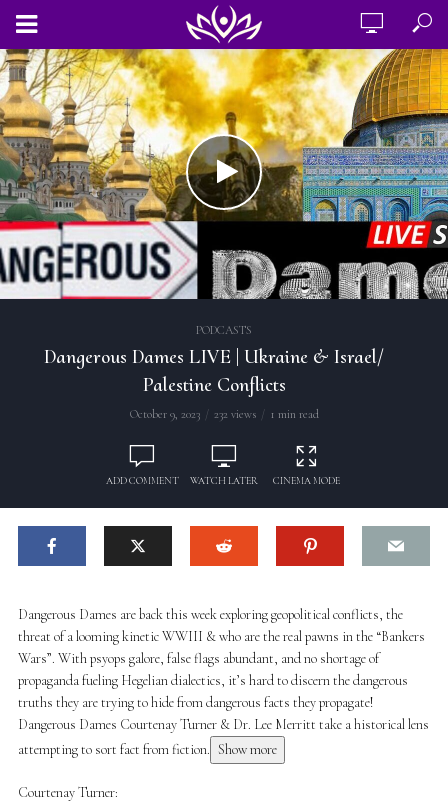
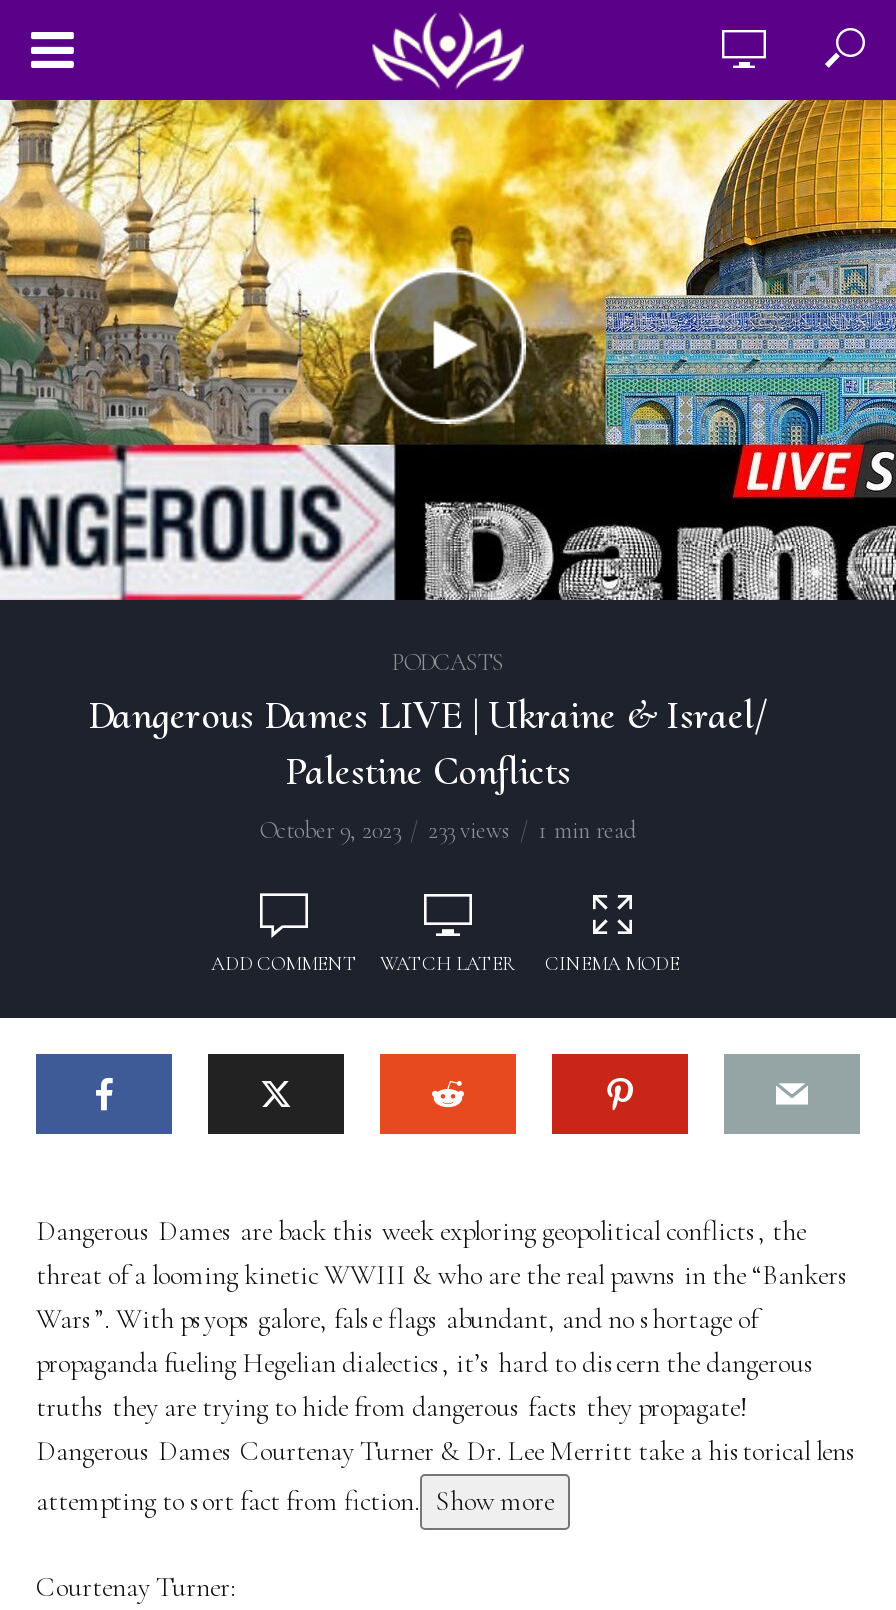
[213,407,255,421] 232 views -> [428,816,510,844] 233 views

